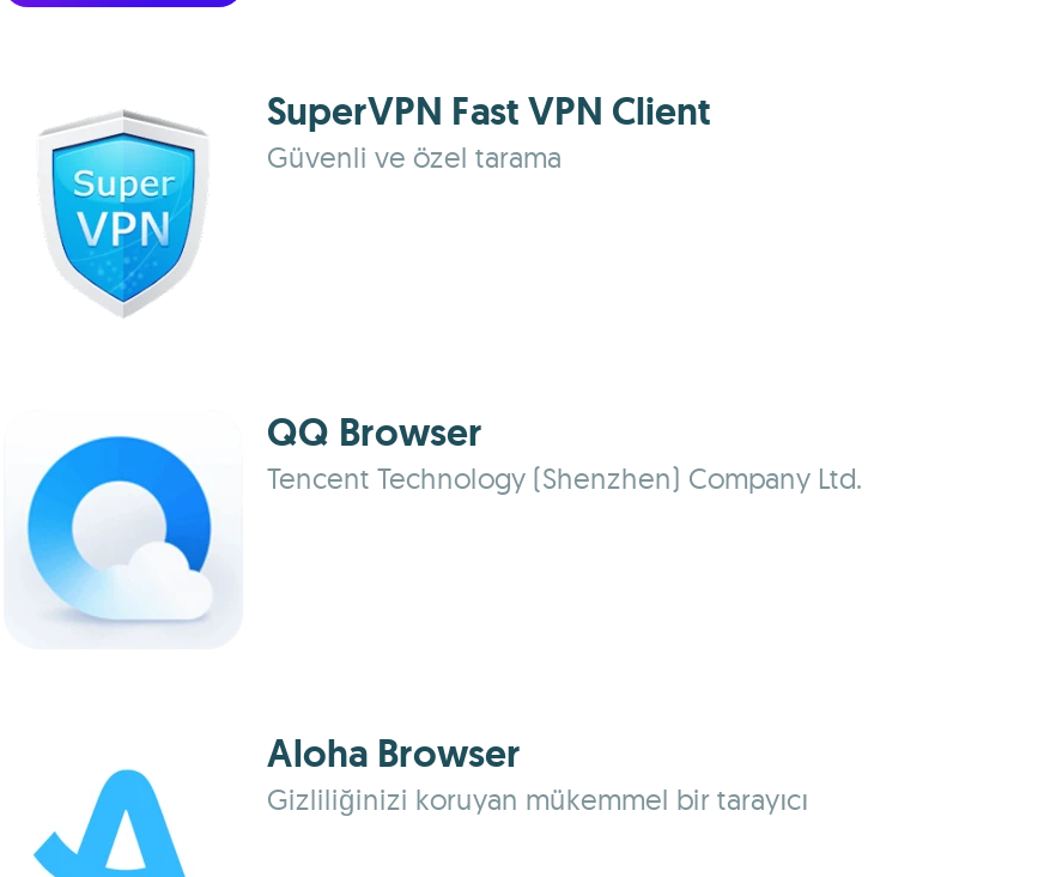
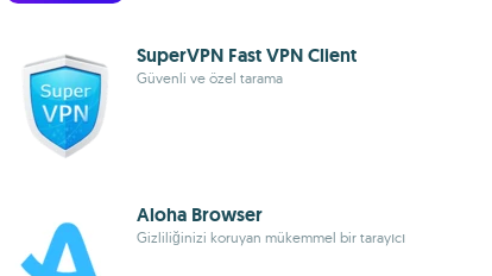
[25,407,863,630] [image] | QQ Browser | Tencent Technology (Shenzhen) Company Ltd. -> none

